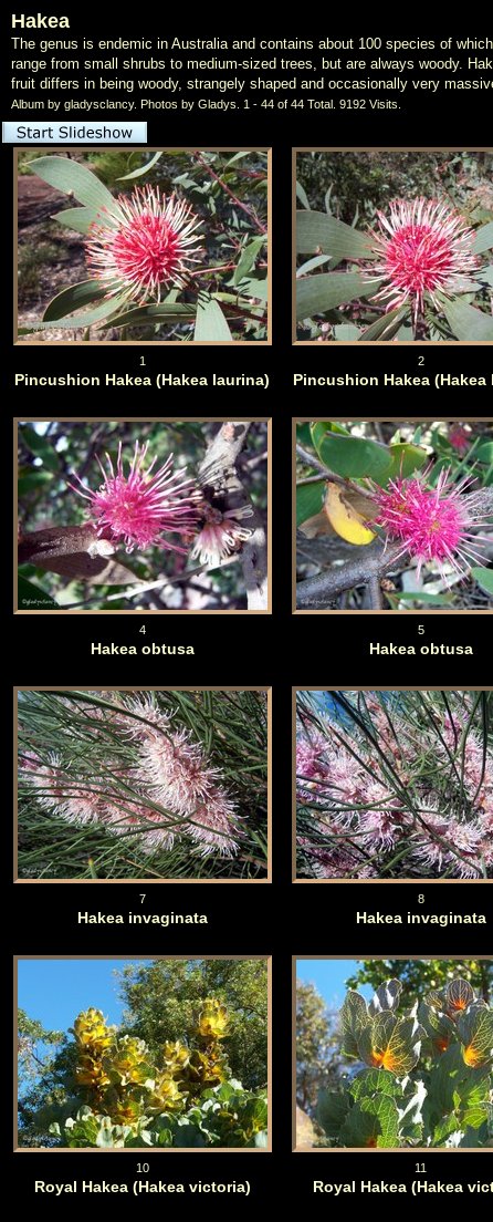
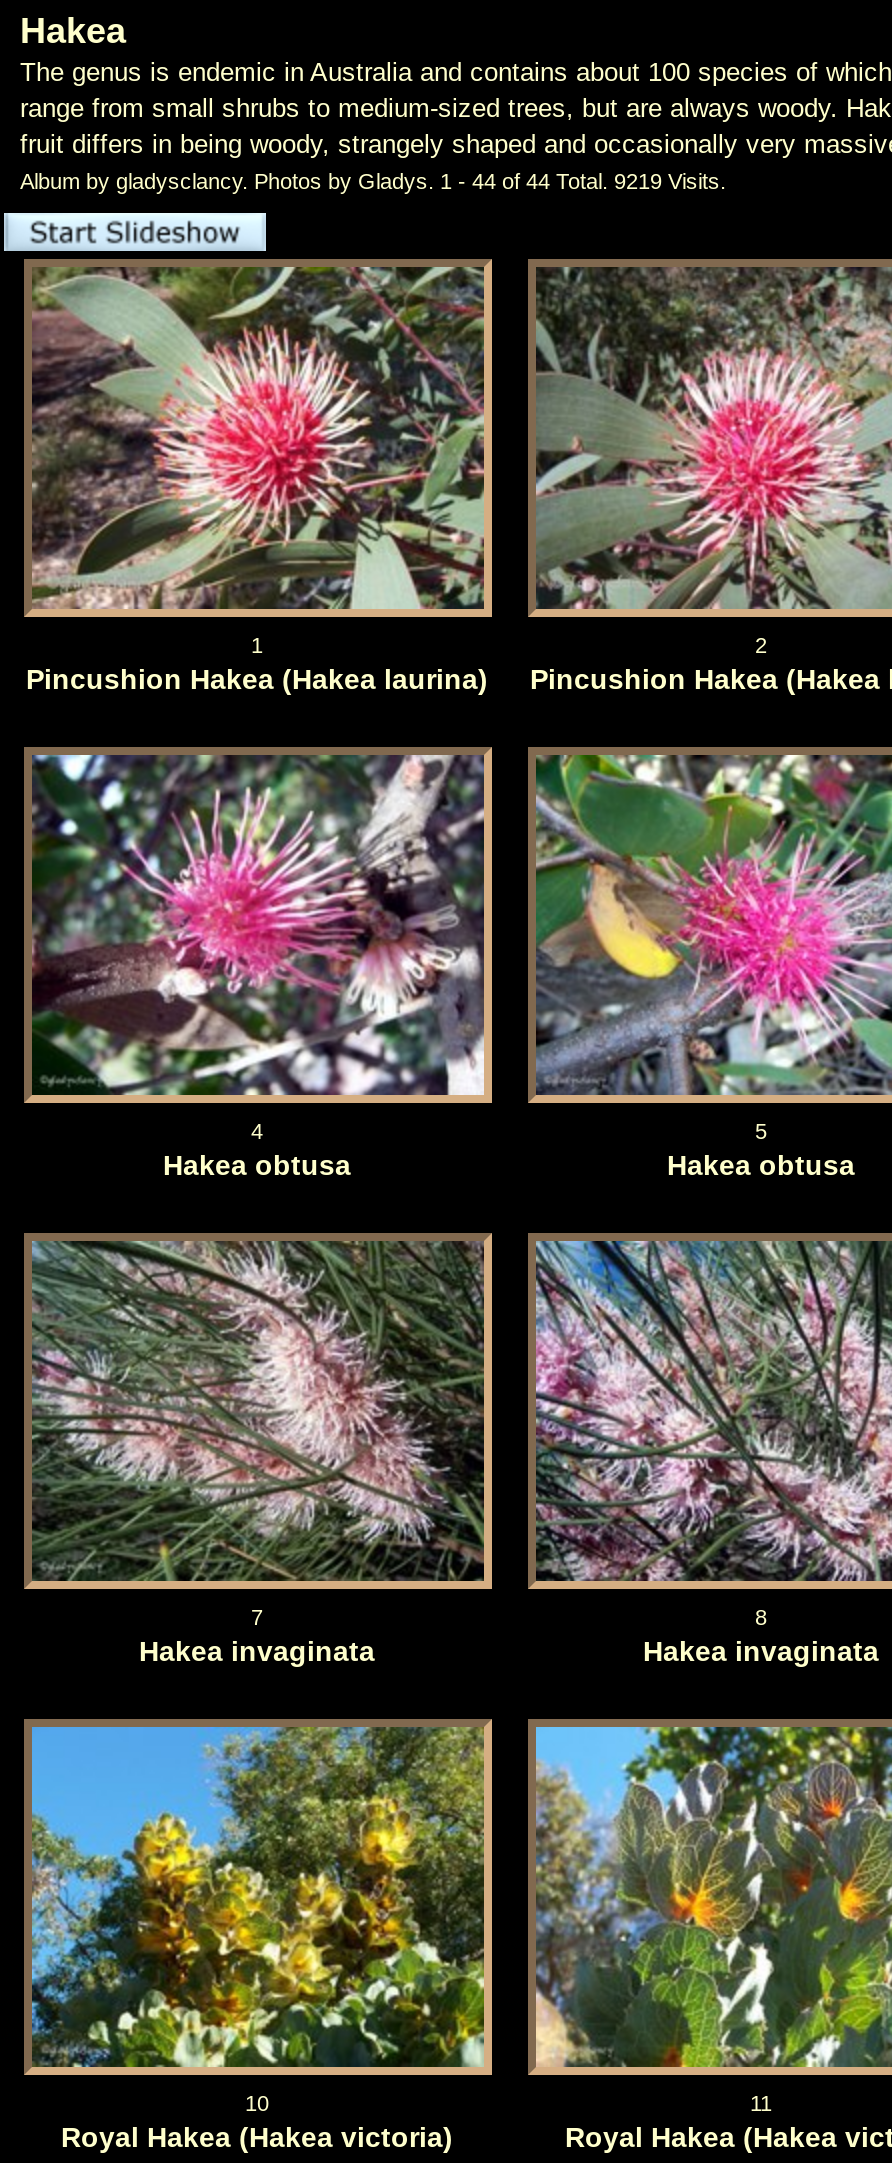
[11,97,401,111] Album by gladysclancy. Photos by Gladys. 1 - 44 of 44 Total. 9192 Visits. -> [20,169,726,193] Album by gladysclancy. Photos by Gladys. 1 - 44 of 44 Total. 9219 Visits.

